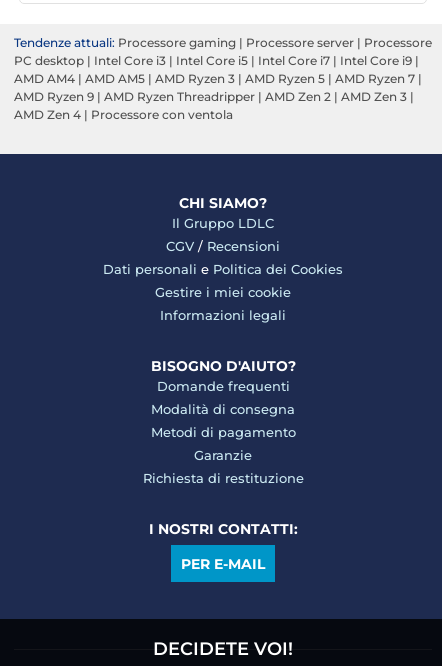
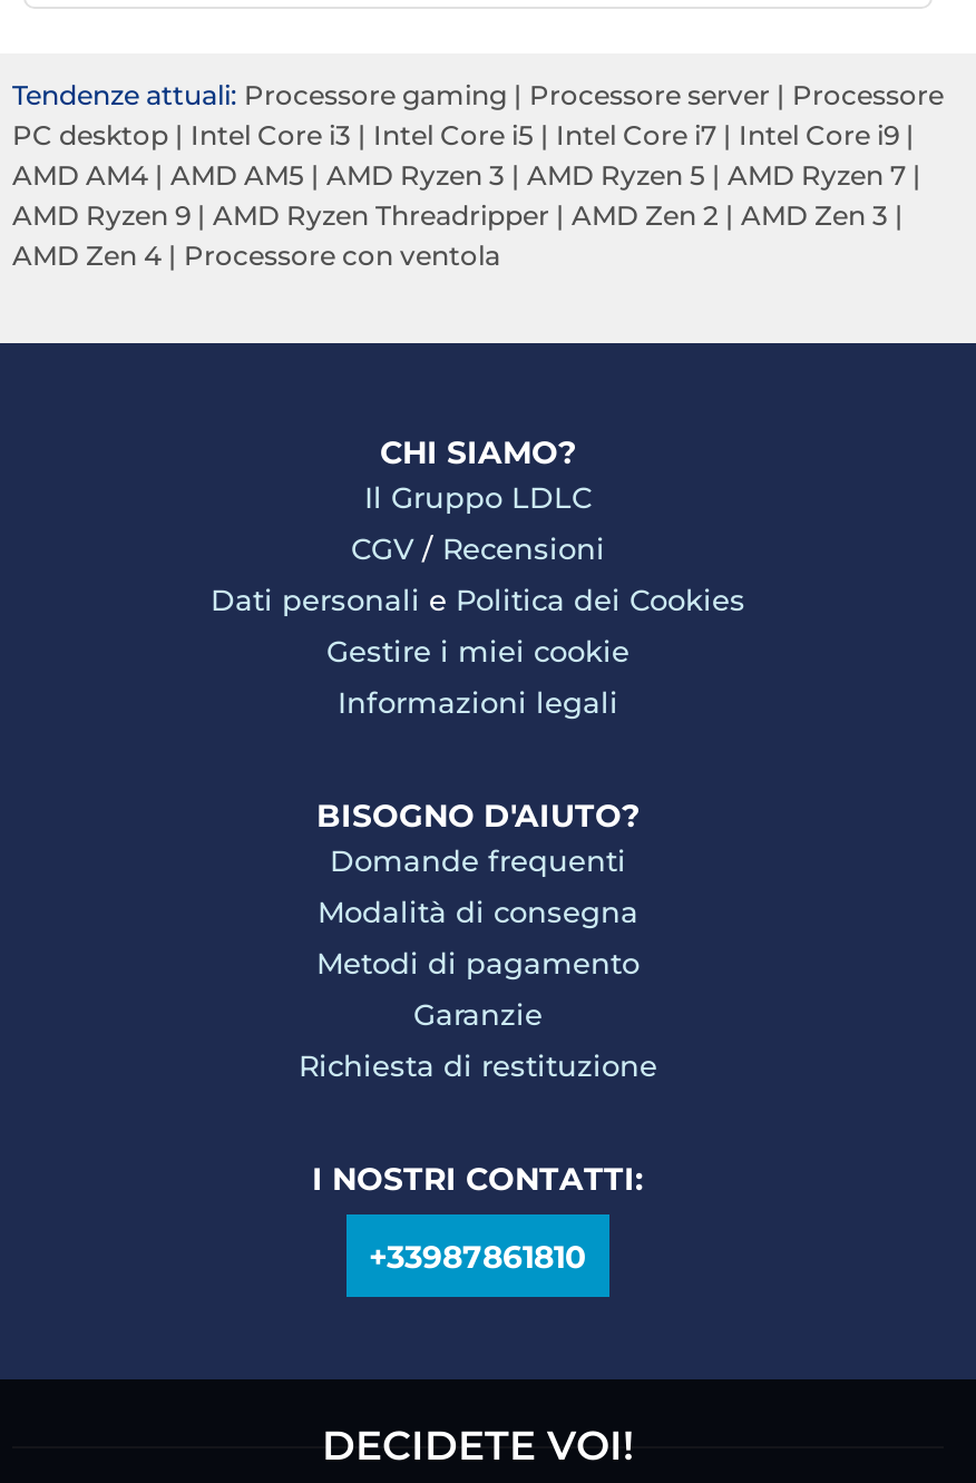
[181,555,265,573] PER E-MAIL -> [369,1236,587,1276] +33987861810

